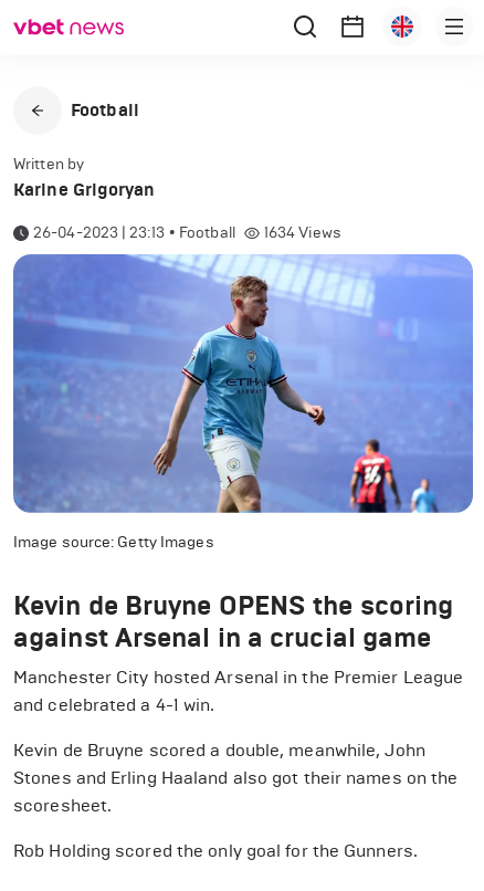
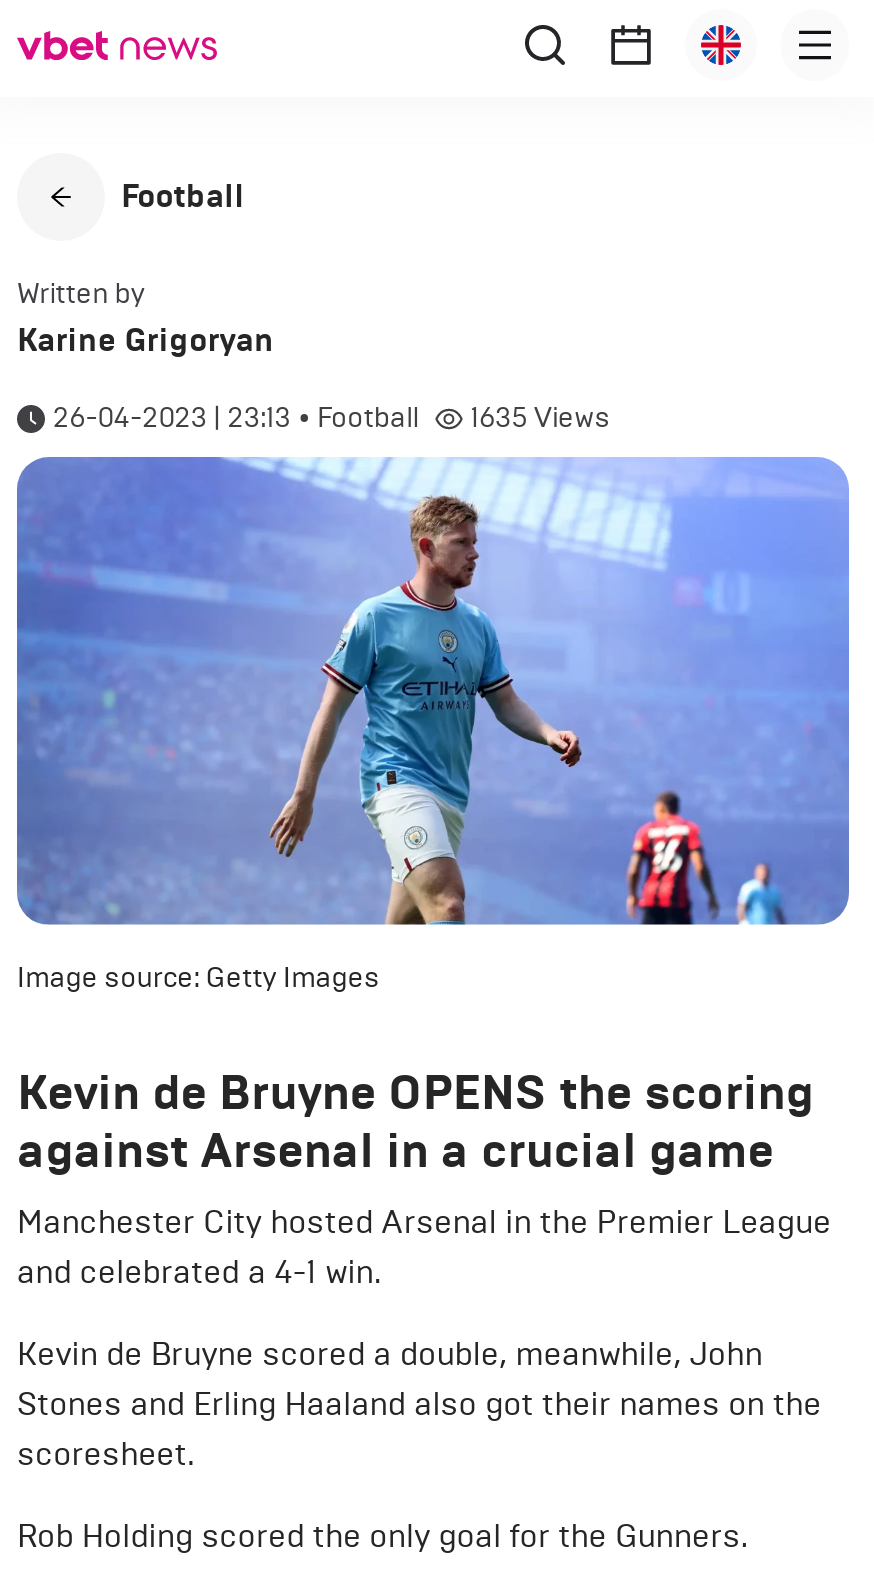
[264,223,341,242] 1634 Views -> [471,401,611,435] 1635 Views

